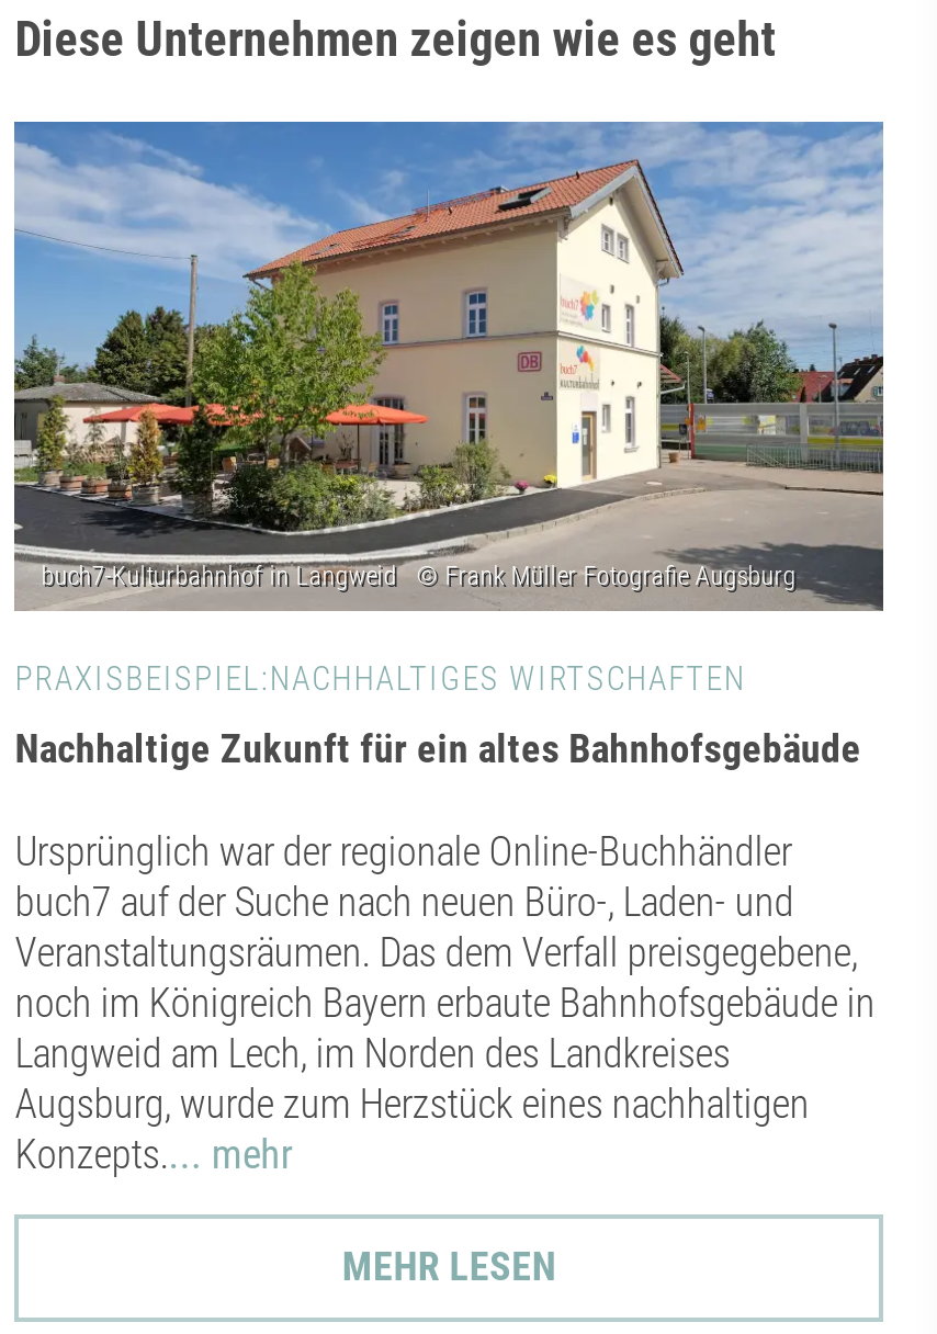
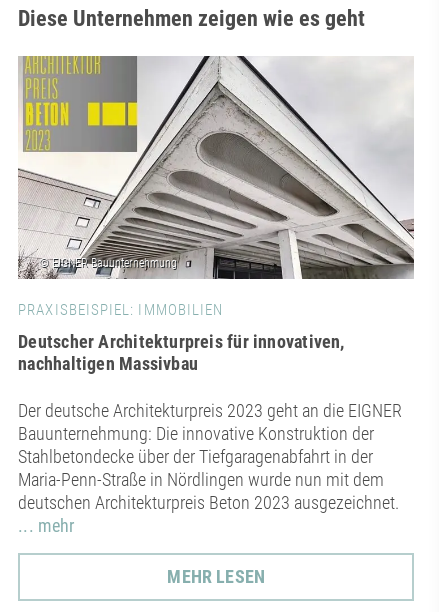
[12,120,885,699] [image] | PRAXISBEISPIEL:NACHHALTIGES WIRTSCHAFTEN -> [18,55,415,319] [image] | PRAXISBEISPIEL: IMMOBILIEN
[15,725,861,771] Nachhaltige Zukunft für ein altes Bahnhofsgebäude -> [18,331,345,374] Deutscher Architekturpreis für innovativen, | nachhaltigen Massivbau
[15,828,875,1177] Ursprünglich war der regionale Online-Buchhändler | buch7 auf der Suche nach neuen Büro-, Laden- und | Veranstaltungsräumen. Das dem Verfall preisgegebene, | noch im Königreich Bayern erbaute Bahnhofsgebäude in | Langweid am Lech, im Norden des Landkreises | Augsburg, wurde zum Herzstück eines nachhaltigen | Konzepts.... mehr -> [18,400,402,536] Der deutsche Architekturpreis 2023 geht an die EIGNER | Bauunternehmung: Die innovative Konstruktion der | Stahlbetondecke über der Tiefgaragenabfahrt in der | Maria-Penn-Straße in Nördlingen wurde nun mit dem | deutschen Architekturpreis Beton 2023 ausgezeichnet. | ... mehr

